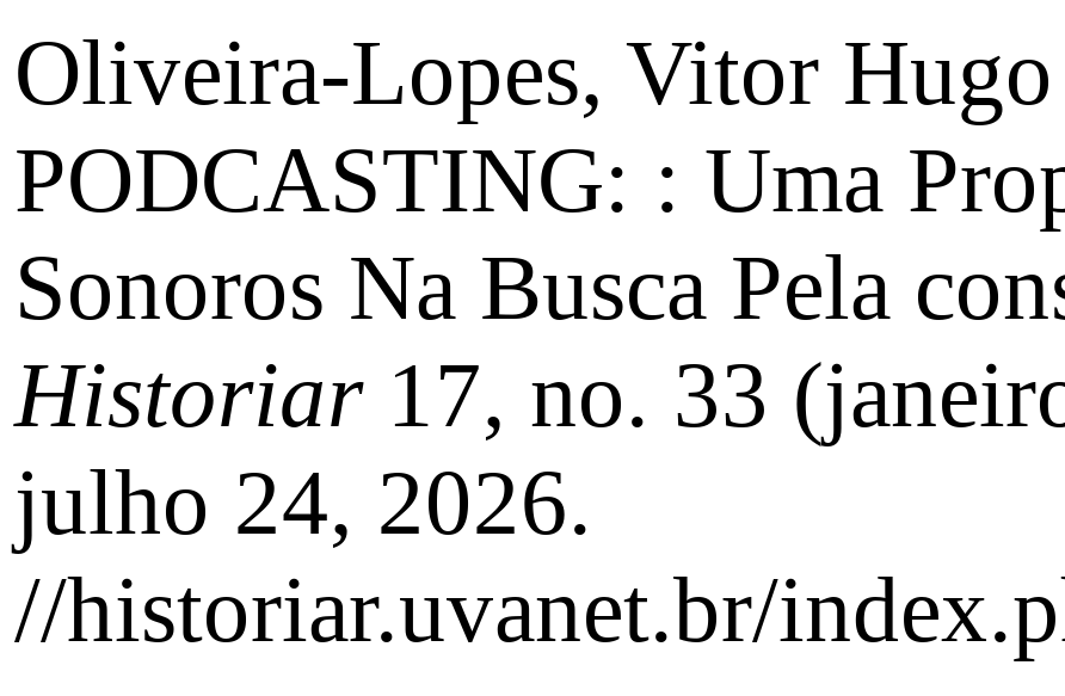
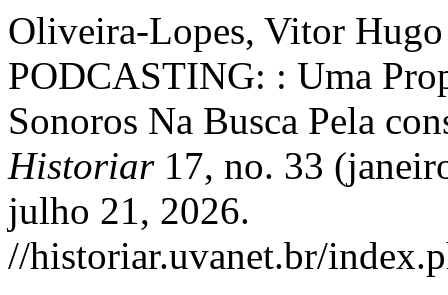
[14,450,592,553] julho 24, 2026. -> [8,189,250,232] julho 21, 2026.

